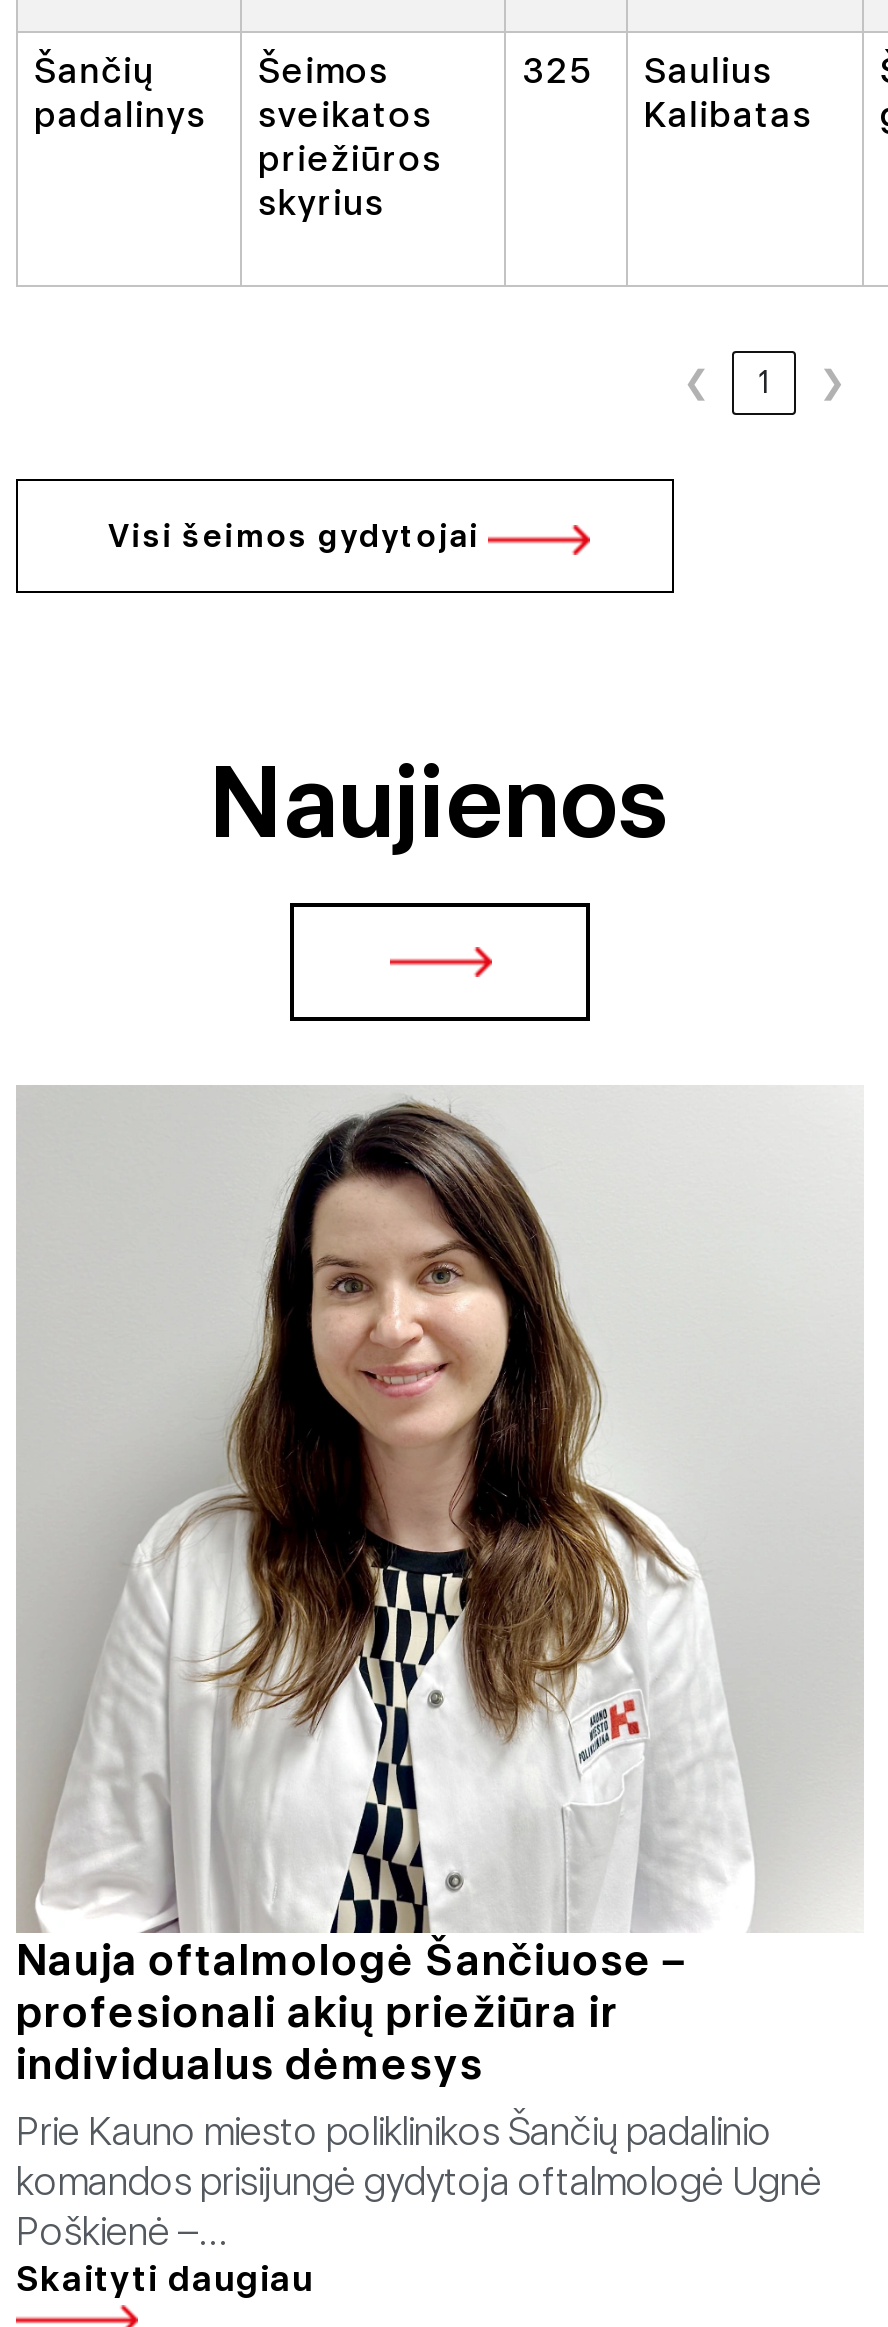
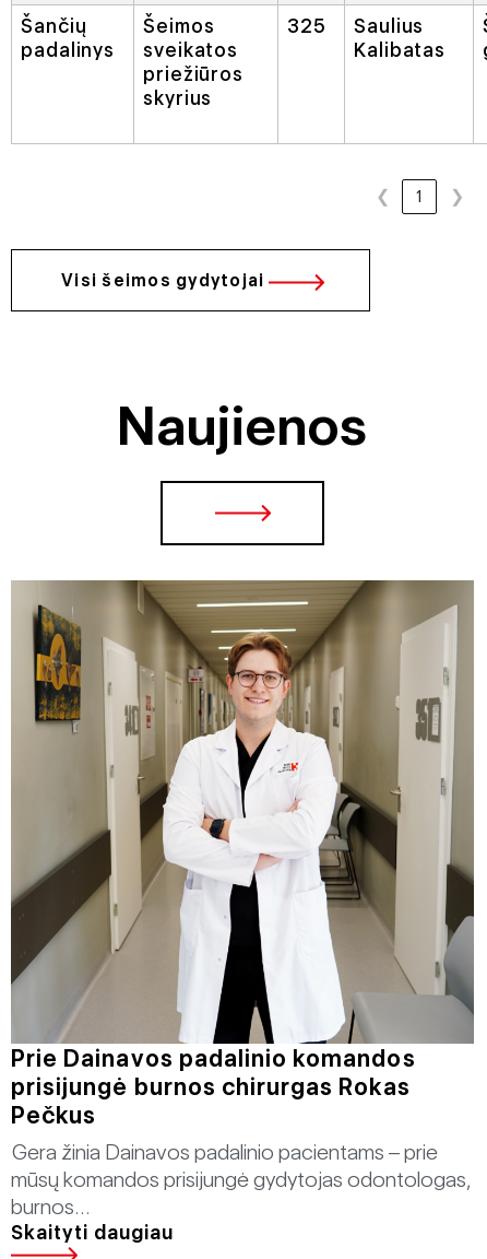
[16,1085,864,2254] [image] | Nauja oftalmologė Šančiuose – | profesionali akių priežiūra ir | individualus dėmesys | Prie Kauno miesto poliklinikos Šančių padalinio | komandos prisijungė gydytoja oftalmologė Ugnė | Poškienė –... -> [11,579,475,1219] [image] | Prie Dainavos padalinio komandos | prisijungė burnos chirurgas Rokas | Pečkus | Gera žinia Dainavos padalinio pacientams – prie | mūsų komandos prisijungė gydytojas odontologas, | burnos...

